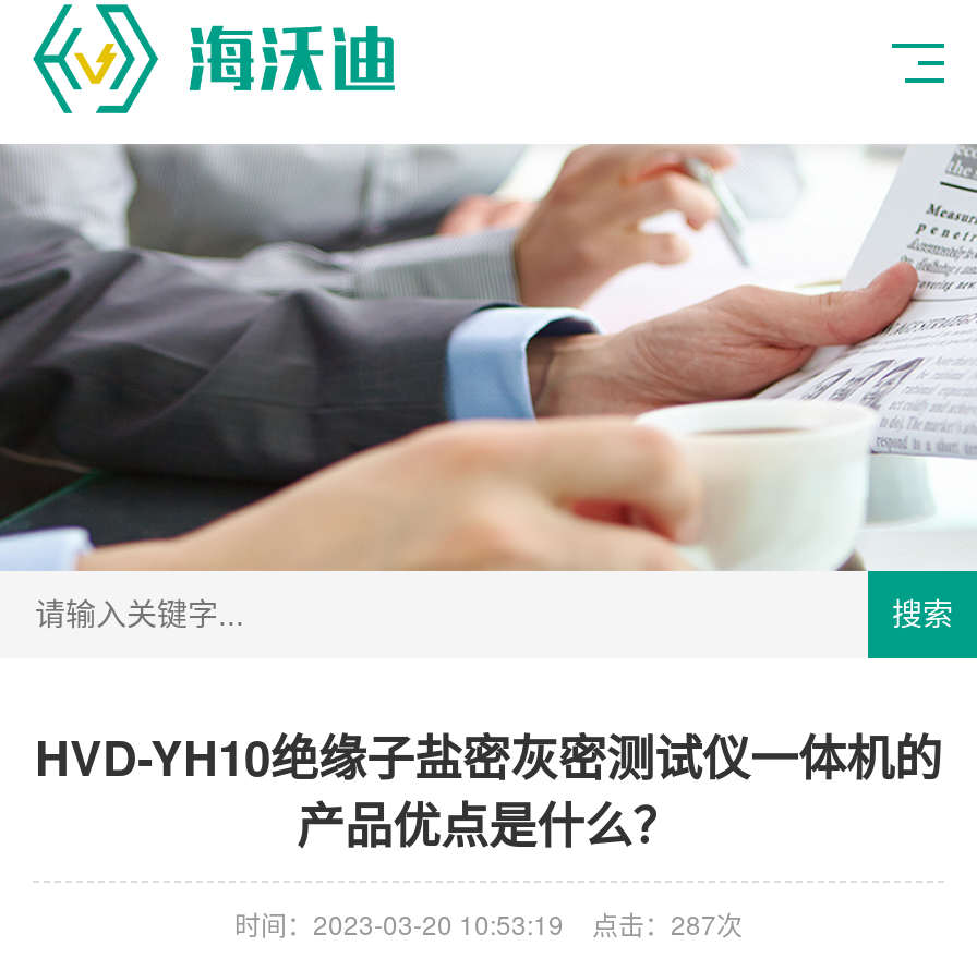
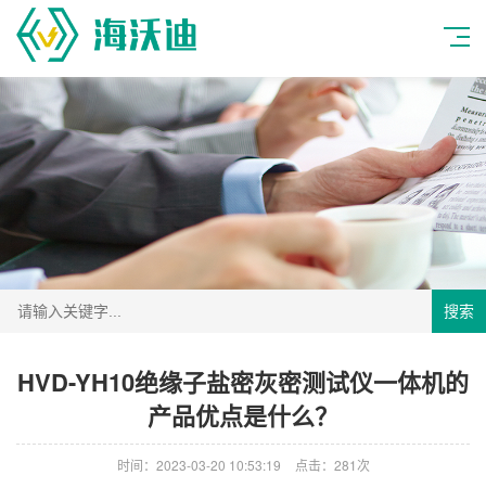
[234,905,743,942] 时间：2023-03-20 10:53:19 点击：287次 -> [117,455,369,474] 时间：2023-03-20 10:53:19 点击：281次

